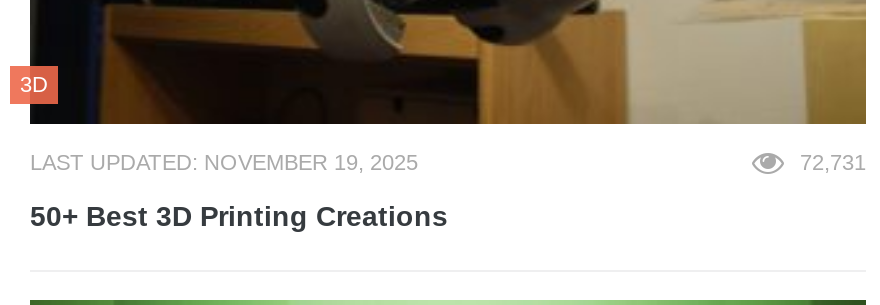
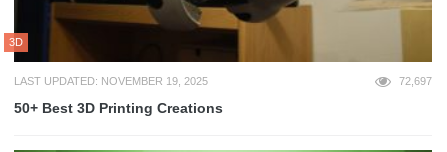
[794,150,866,174] 72,731 -> [396,75,432,87] 72,697

